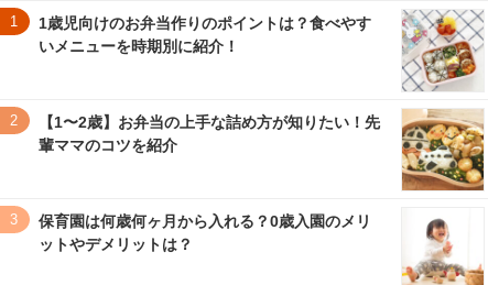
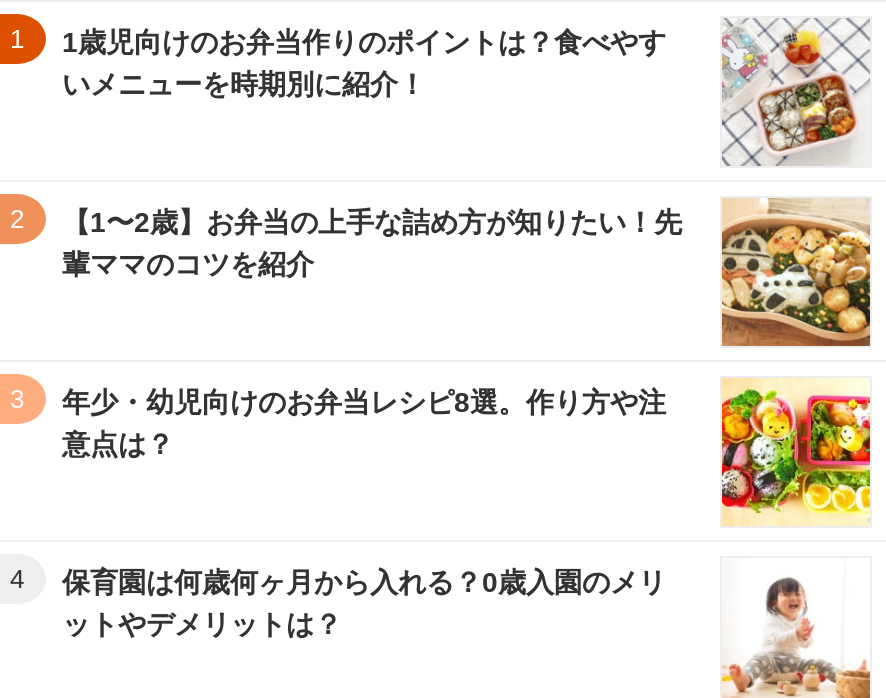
none -> [62,376,872,526] [image] | 年少・幼児向けのお弁当レシピ8選。作り方や注 | 意点は？
none -> [10,564,24,594] 4

